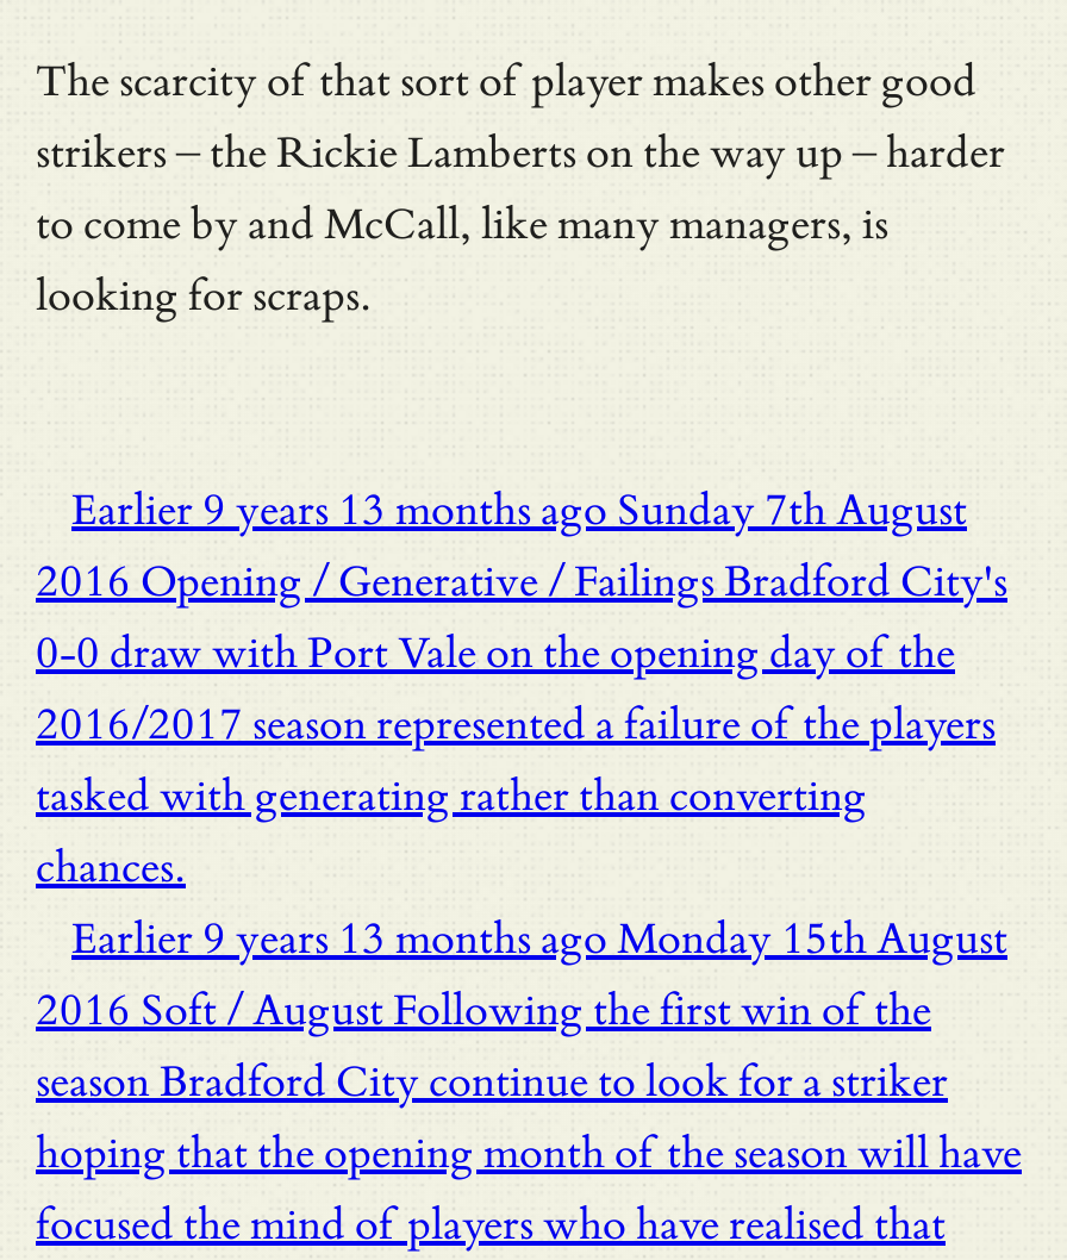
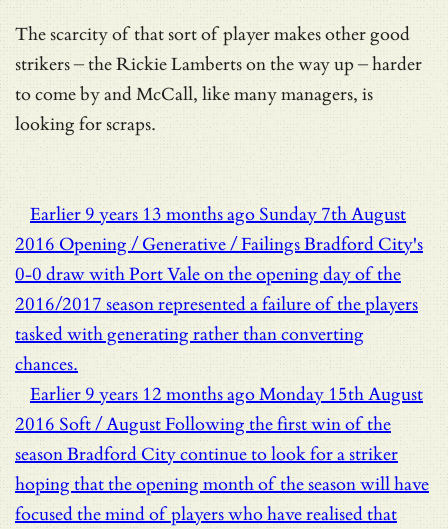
[71,912,1007,965] Earlier 9 years 13 months ago Monday 15th August -> [30,383,423,405] Earlier 9 years 12 months ago Monday 15th August

